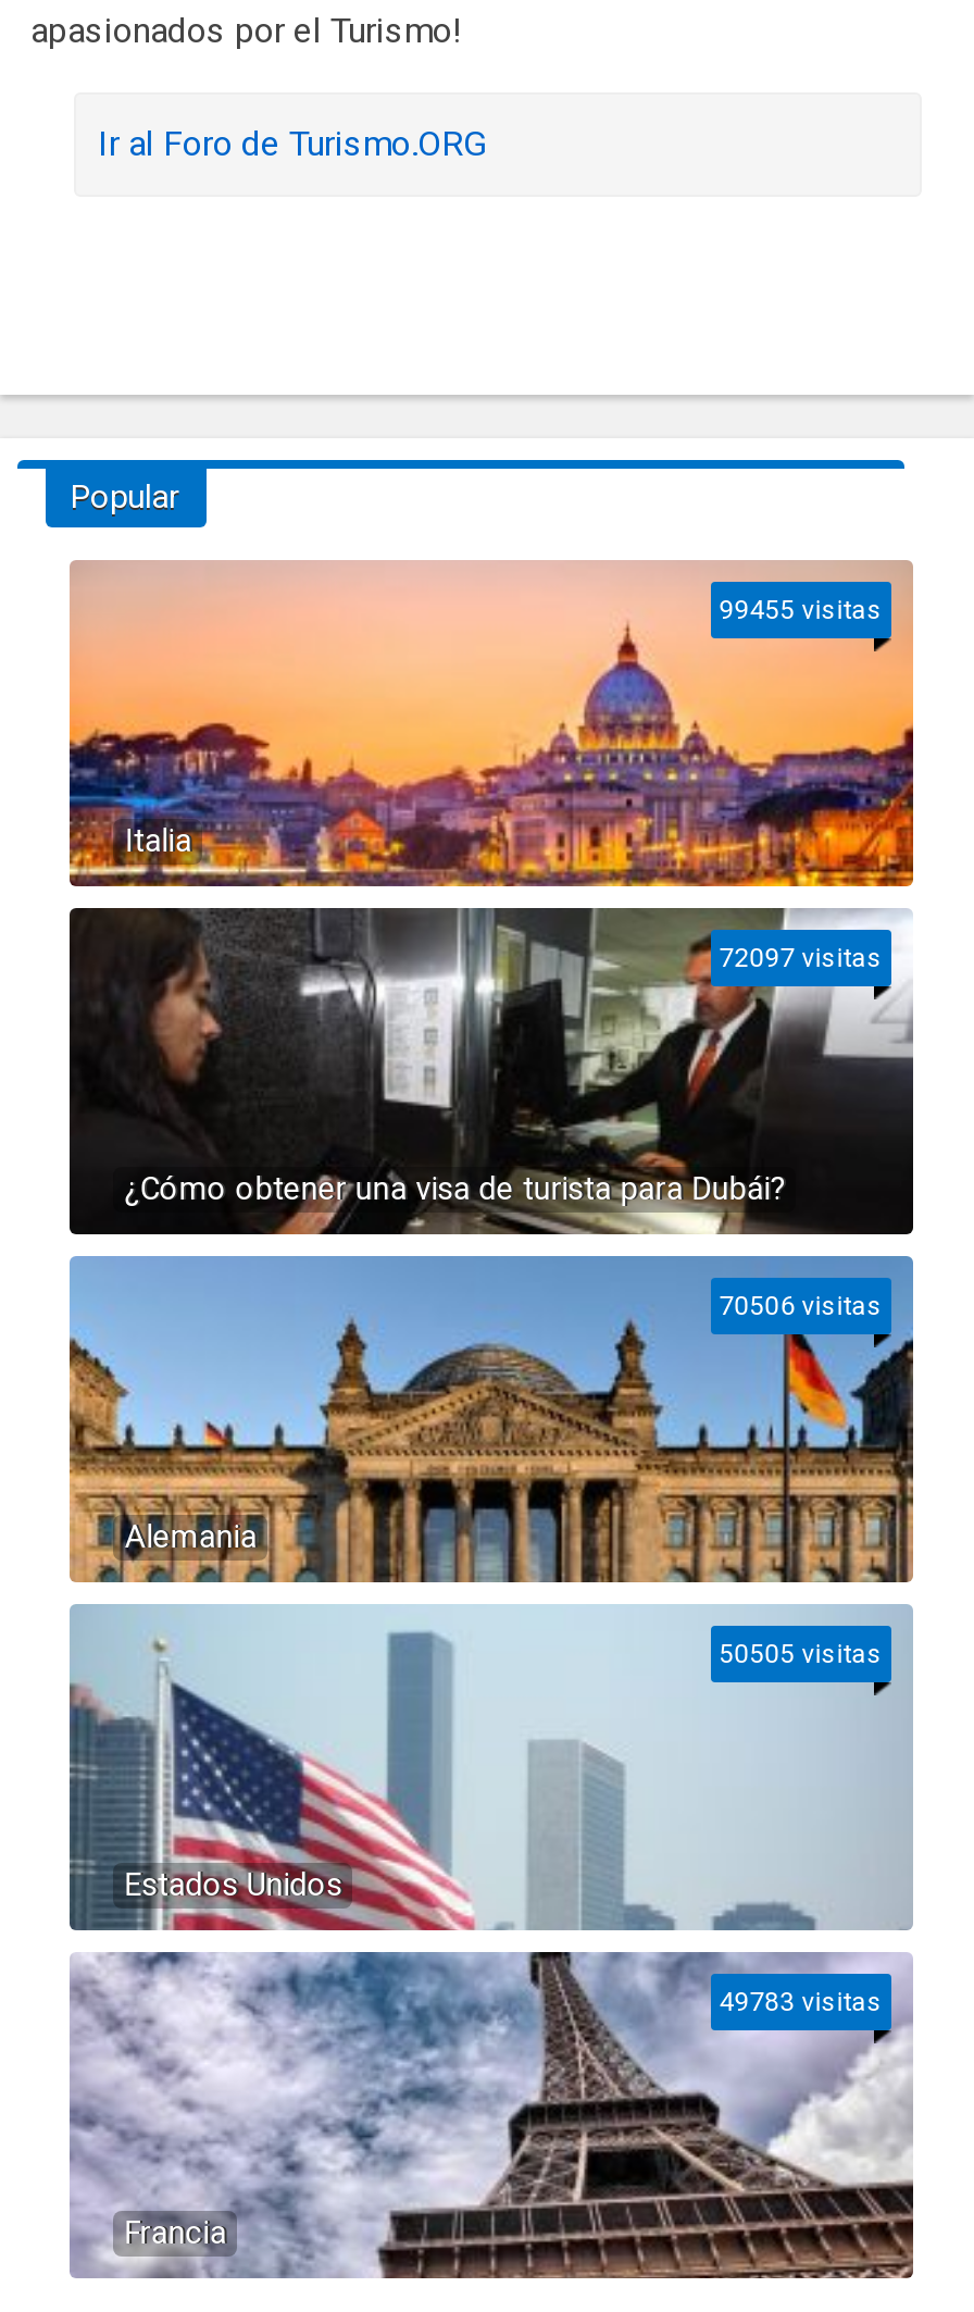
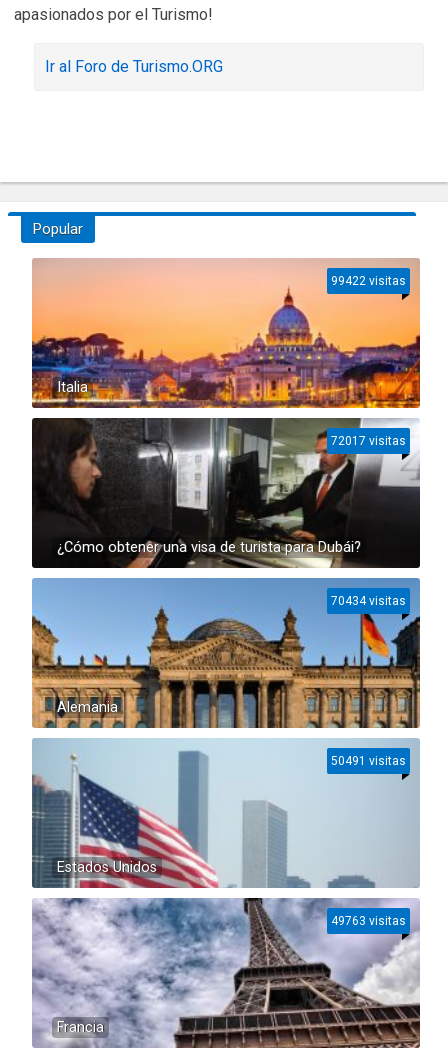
[719,595,882,625] 99455 visitas -> [331,274,406,288] 99422 visitas
[719,943,882,973] 72097 visitas -> [331,434,406,448] 72017 visitas
[719,1291,882,1321] 70506 visitas -> [331,594,406,608] 70434 visitas
[719,1639,882,1669] 50505 visitas -> [331,754,406,768] 50491 visitas
[719,1987,882,2017] 49783 visitas -> [331,914,406,928] 49763 visitas

